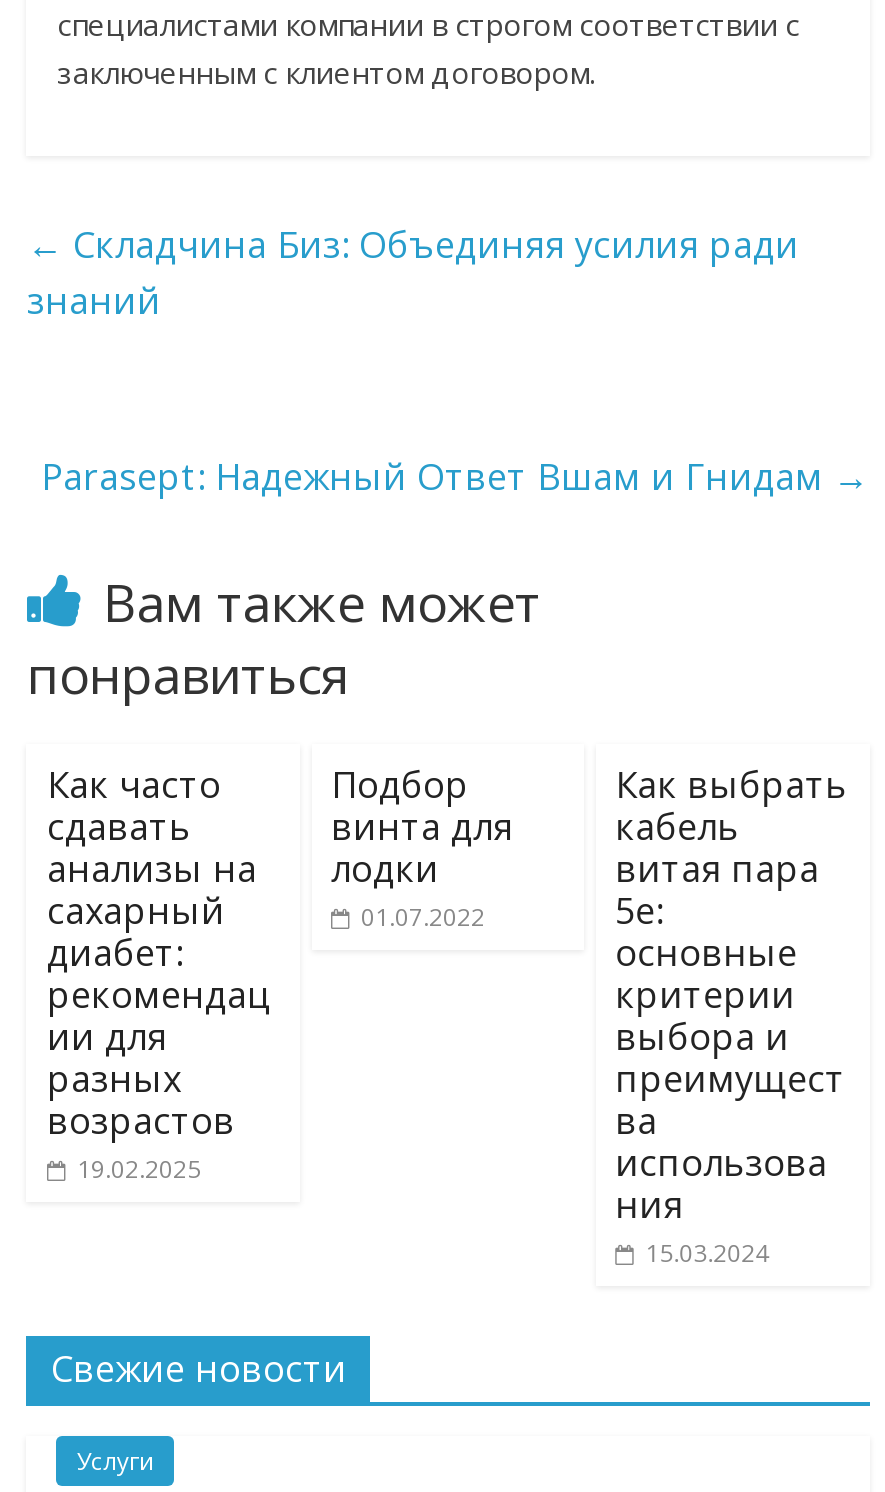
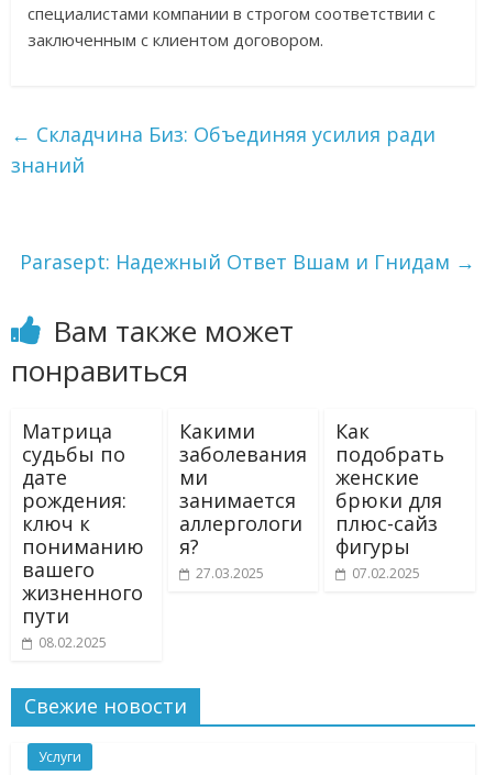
[47,760,271,1186] Как часто | сдавать | анализы на | сахарный | диабет: | рекомендац | ии для | разных | возрастов | 19.02.2025 -> [22,418,145,652] Матрица | судьбы по | дате | рождения: | ключ к | пониманию | вашего | жизненного | пути | 08.02.2025
[331,760,513,934] Подбор | винта для | лодки | 01.07.2022 -> [179,418,306,583] Какими | заболевания | ми | занимается | аллергологи | я? | 27.03.2025
[615,760,847,1270] Как выбрать | кабель | витая пара | 5e: | основные | критерии | выбора и | преимущест | ва | использова | ния | 15.03.2024 -> [335,418,444,583] Как | подобрать | женские | брюки для | плюс-сайз | фигуры | 07.02.2025

